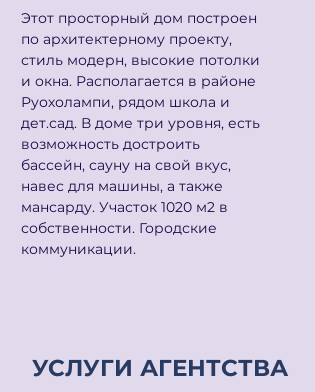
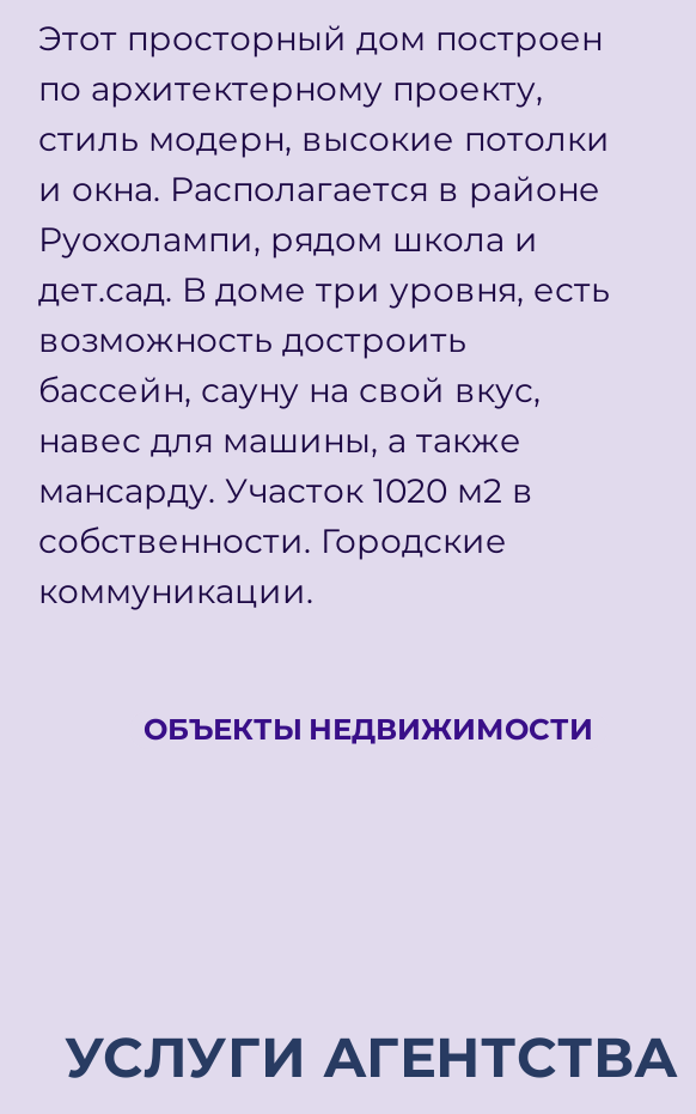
none -> [144,711,593,747] ОБЪЕКТЫ НЕДВИЖИМОСТИ

